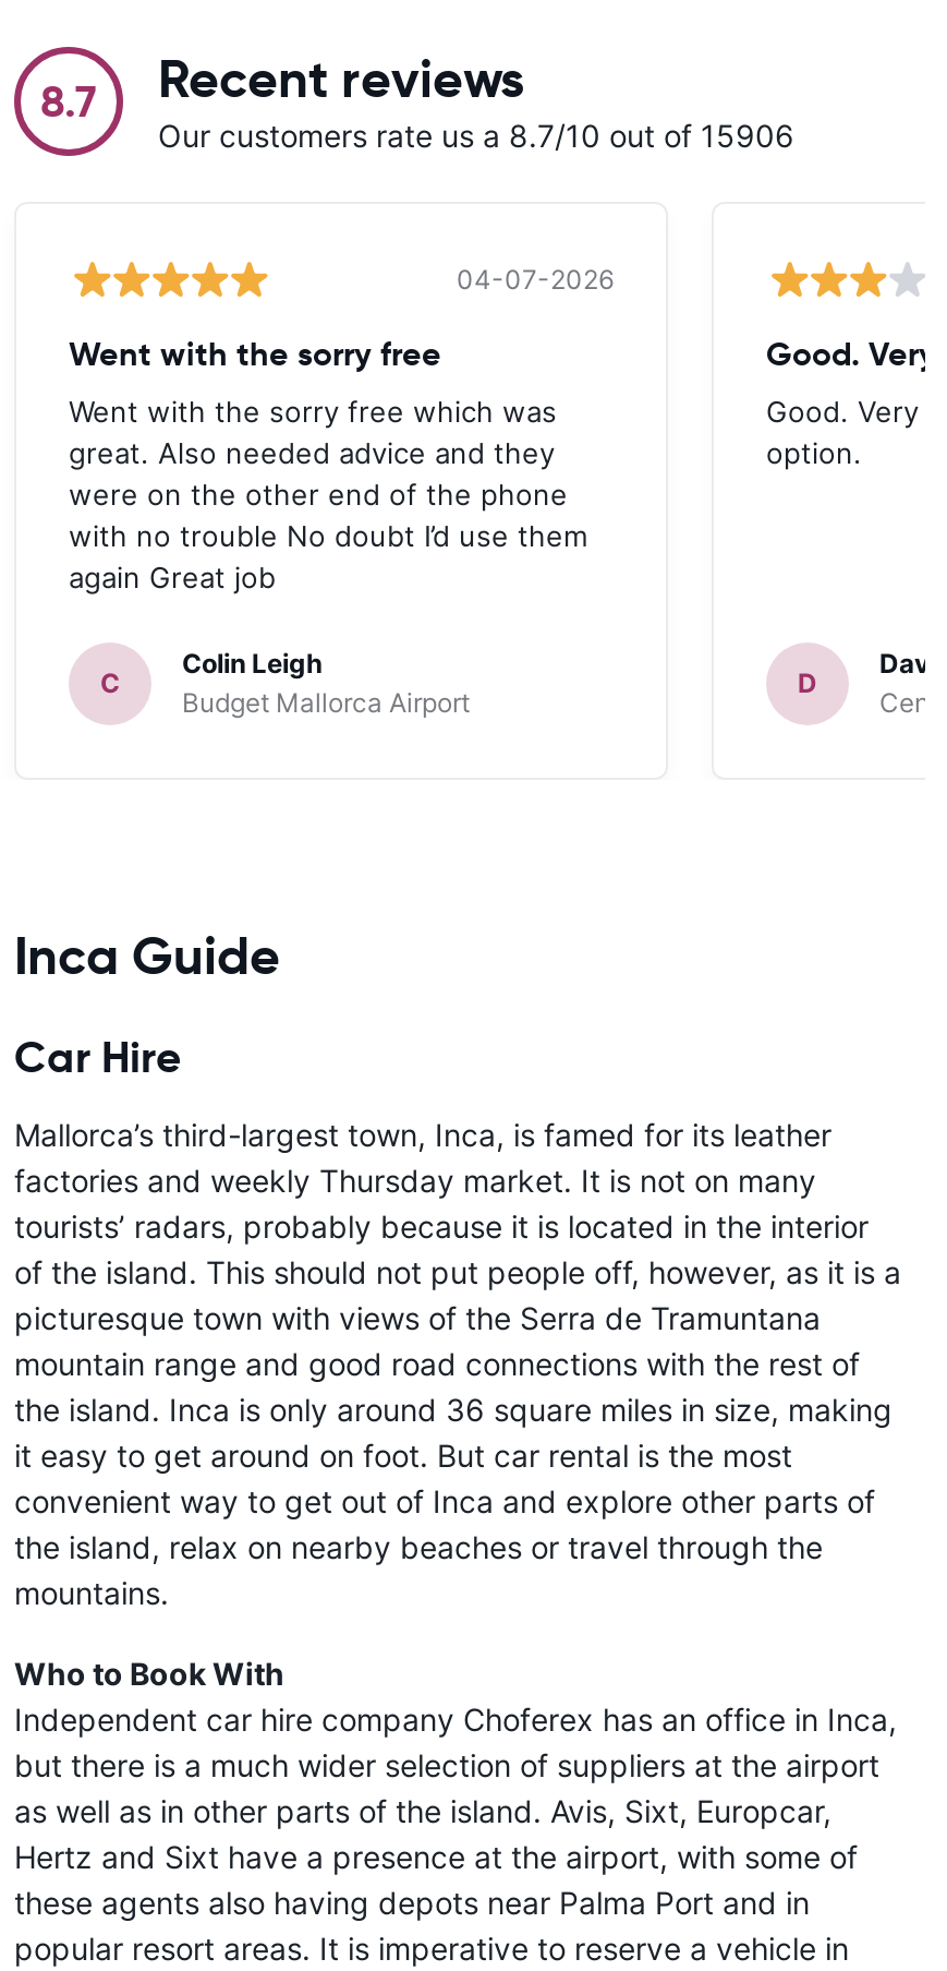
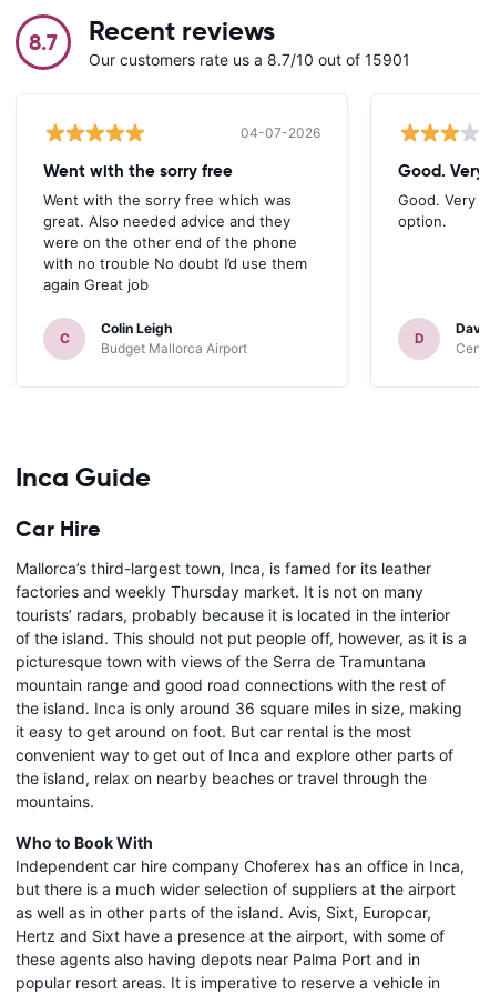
[158,116,794,153] Our customers rate us a 8.7/10 out of 15906 -> [89,50,410,69] Our customers rate us a 8.7/10 out of 15901

